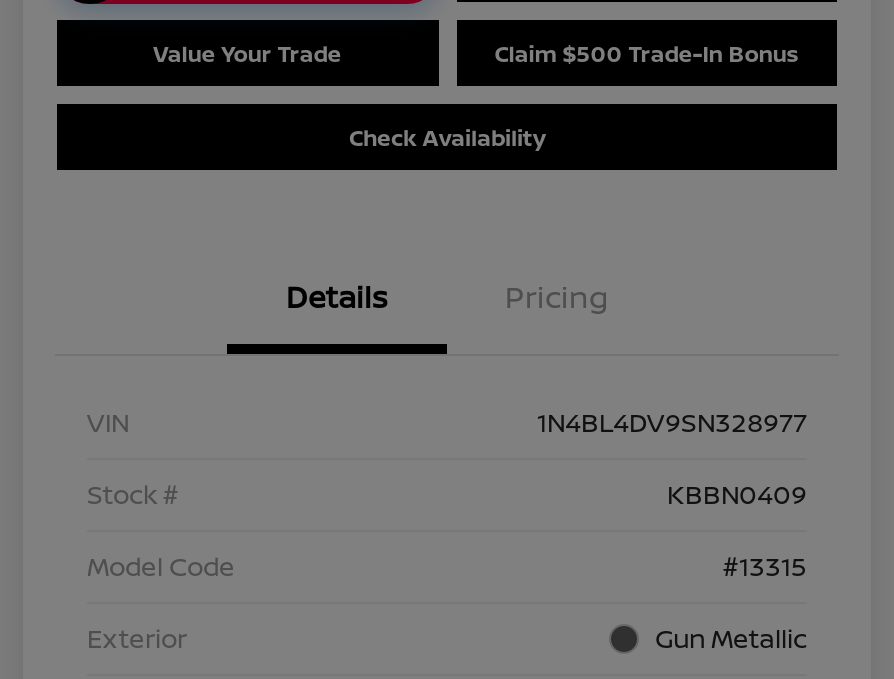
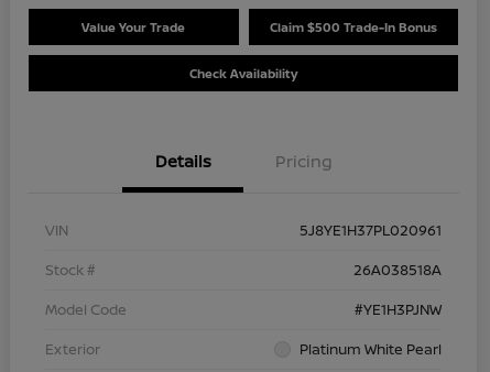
[537,404,807,440] 1N4BL4DV9SN328977 -> [300,220,442,240] 5J8YE1H37PL020961
[667,476,807,512] KBBN0409 -> [353,260,442,280] 26A038518A
[723,548,807,584] #13315 -> [355,300,442,319] #YE1H3PJNW
[655,620,807,656] Gun Metallic -> [300,339,442,359] Platinum White Pearl

